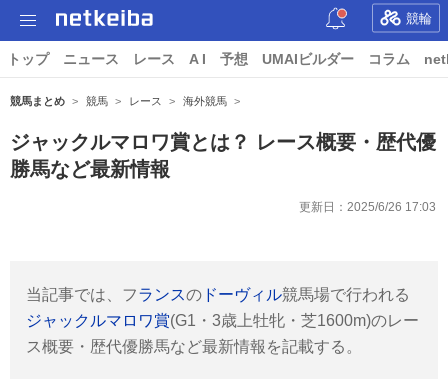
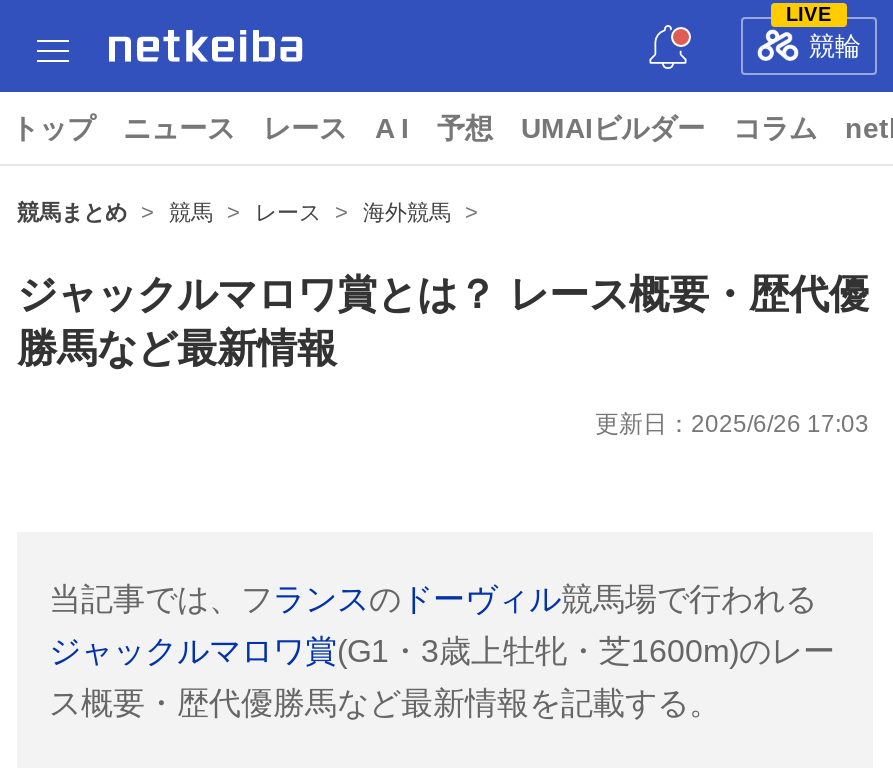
none -> [786,3,832,25] LIVE

